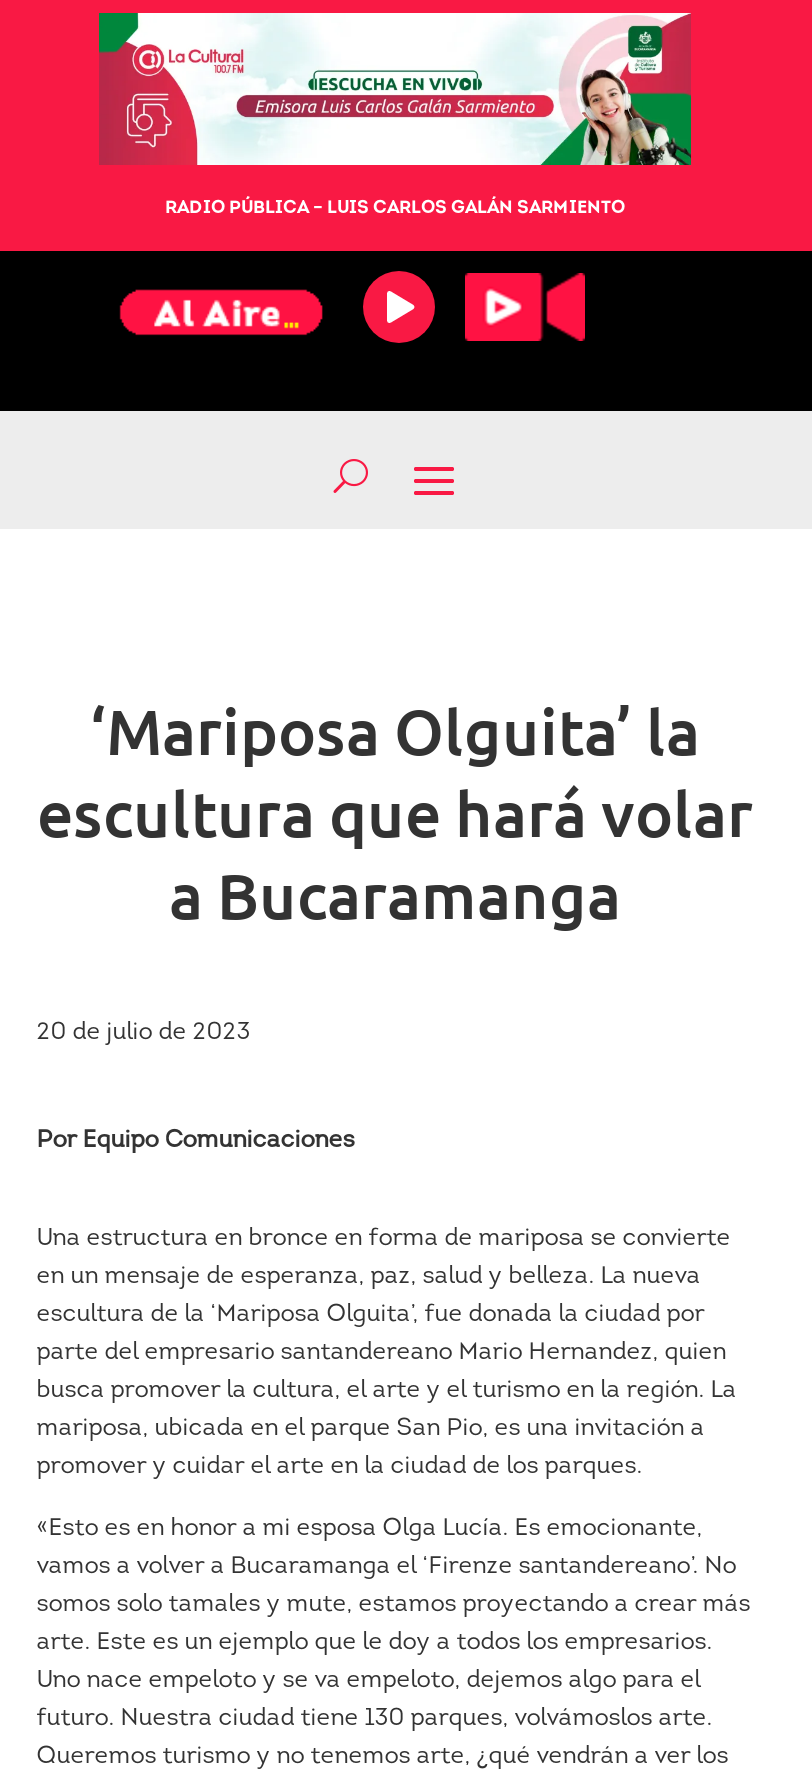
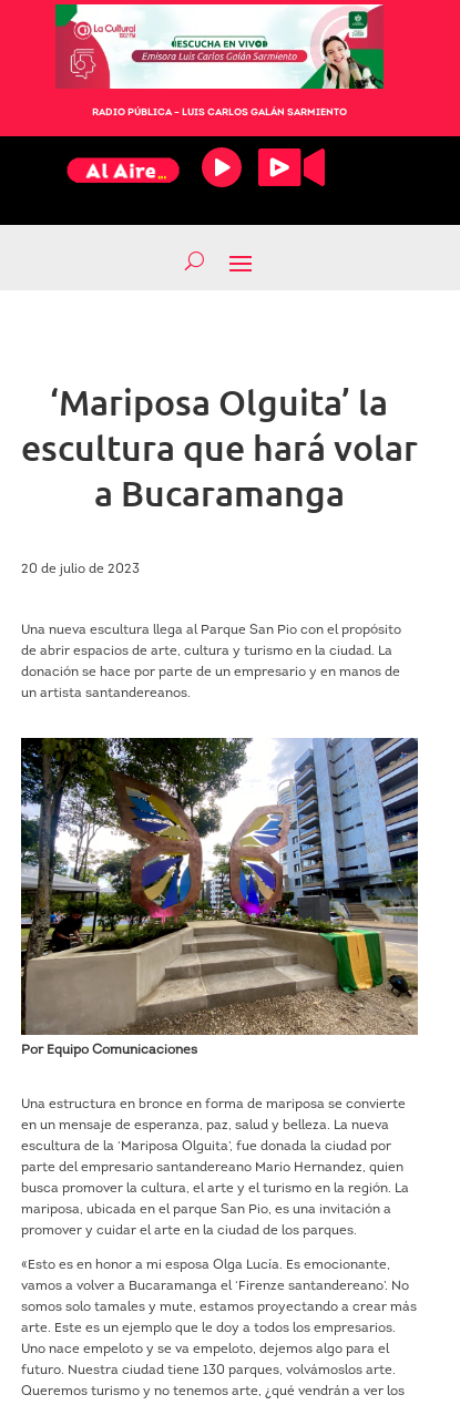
none -> [20,737,419,1036] [image]
none -> [21,623,401,700] Una nueva escultura llega al Parque San Pio con el propósito | de abrir espacios de arte, cultura y turismo en la ciudad. La | donación se hace por parte de un empresario y en manos de | un artista santandereanos.

